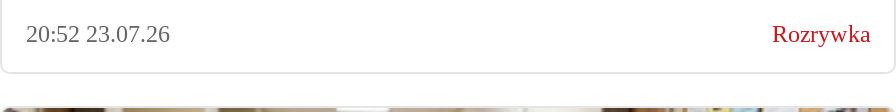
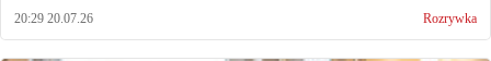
[26,20,170,48] 20:52 23.07.26 -> [14,11,93,26] 20:29 20.07.26

